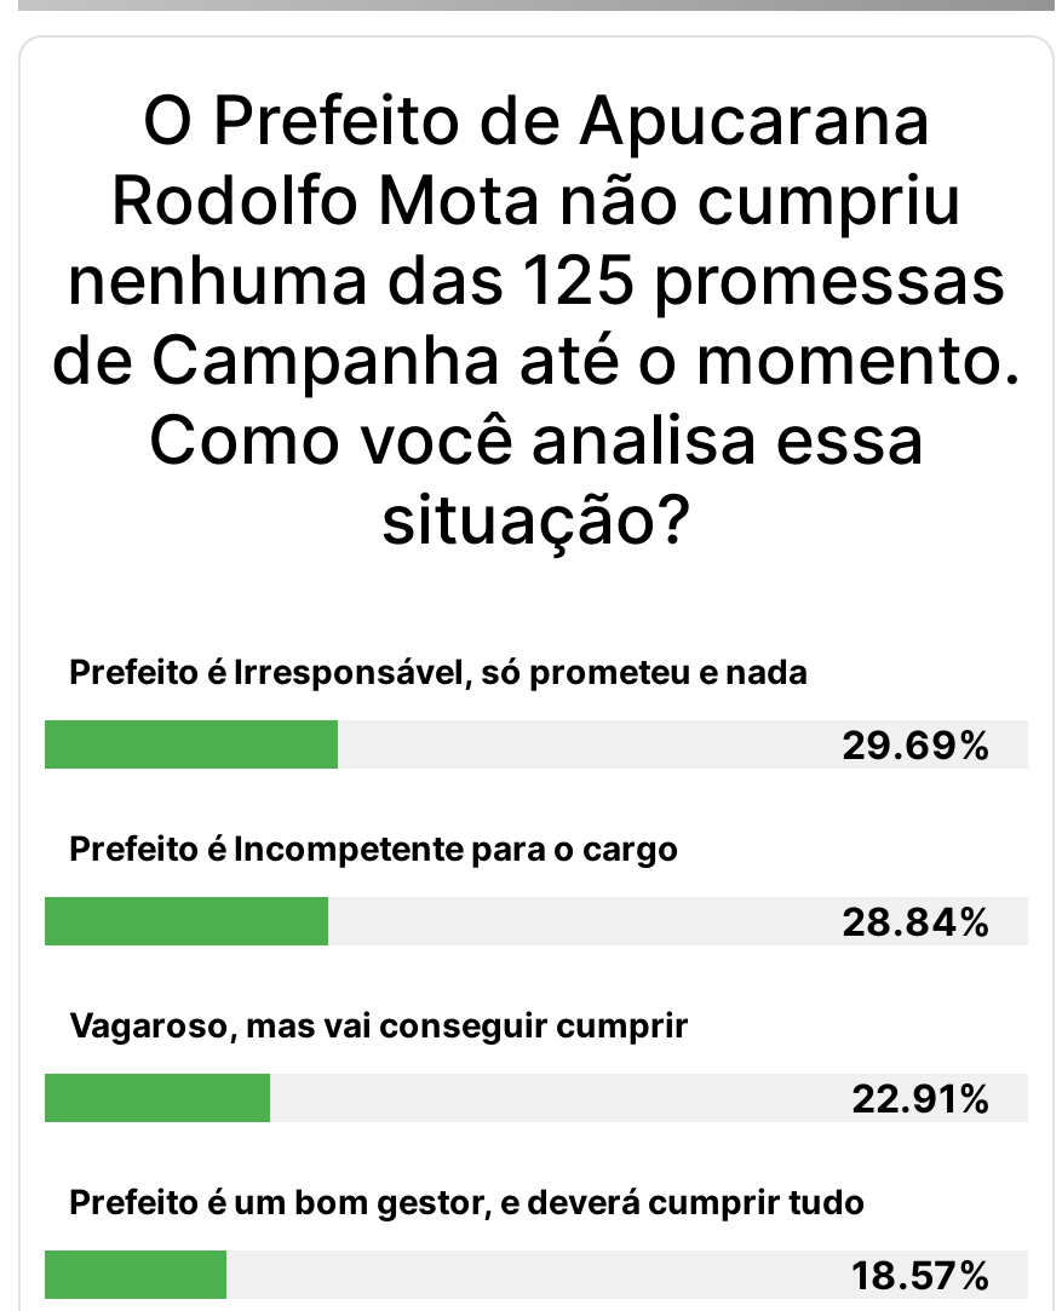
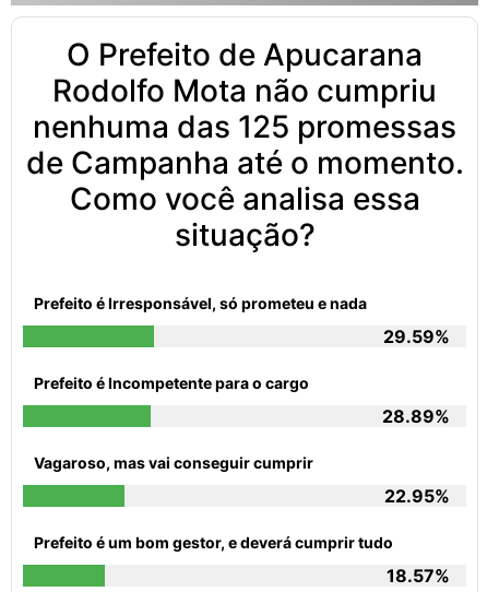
[842,721,992,770] 29.69% -> [383,326,450,348] 29.59%
[842,898,992,946] 28.84% -> [382,406,450,428] 28.89%
[851,1075,992,1123] 22.91% -> [384,485,450,507] 22.95%

